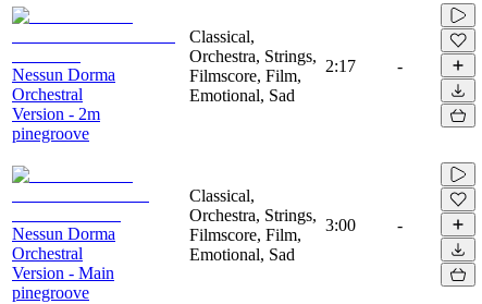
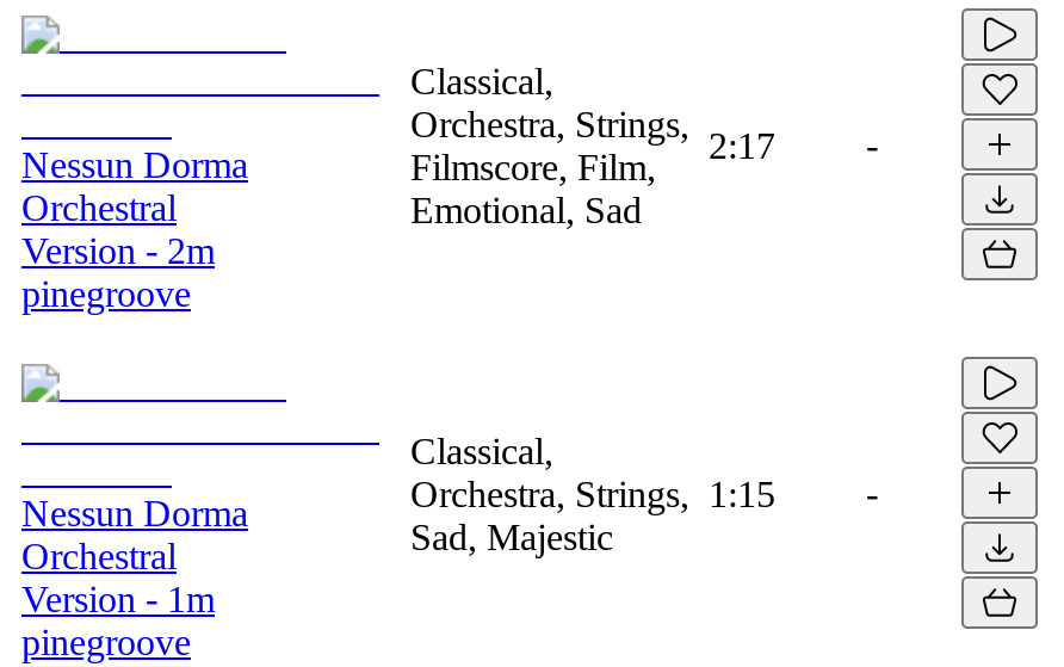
[325,215,356,234] 3:00 -> [709,473,775,513] 1:15
[189,225,301,263] Filmscore, Film, | Emotional, Sad -> [410,516,613,556] Sad, Majestic
[12,263,114,282] Version - Main -> [21,578,215,618] Version - 1m

